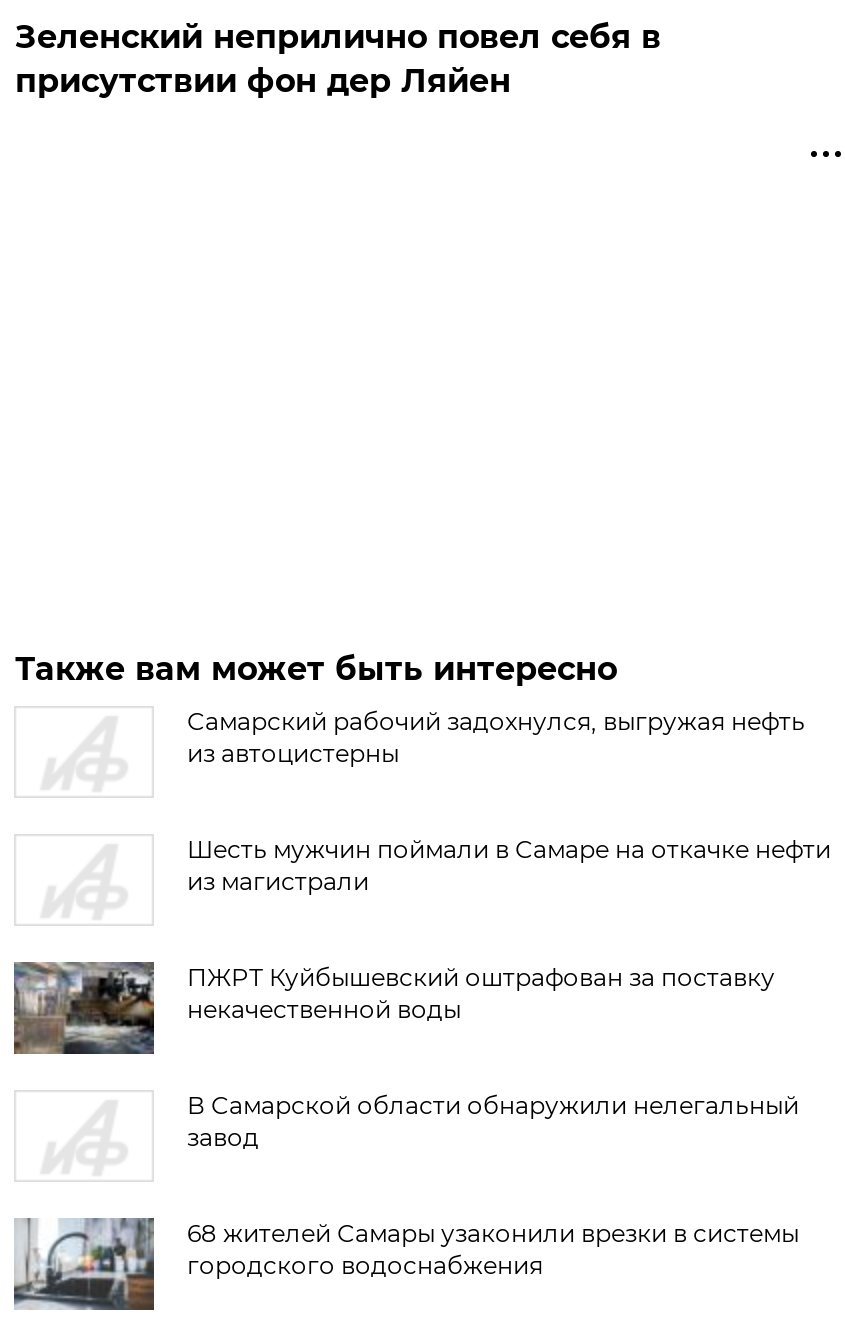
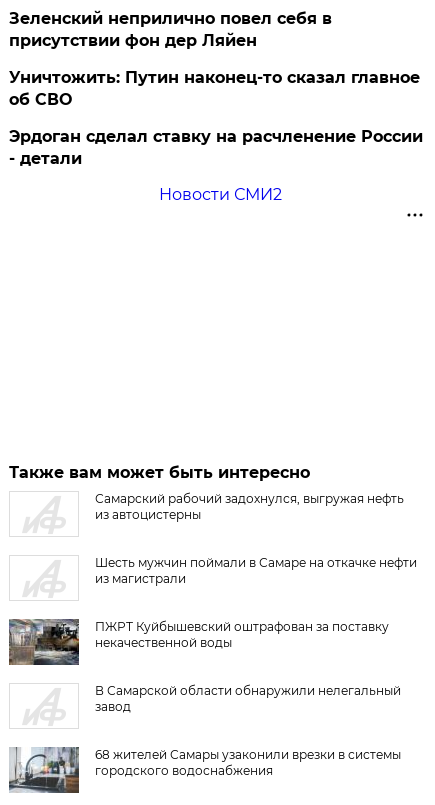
none -> [9,68,423,204] Уничтожить: Путин наконец-то сказал главное | об СВО | Эрдоган сделал ставку на расчленение России | - детали | Новости СМИ2

